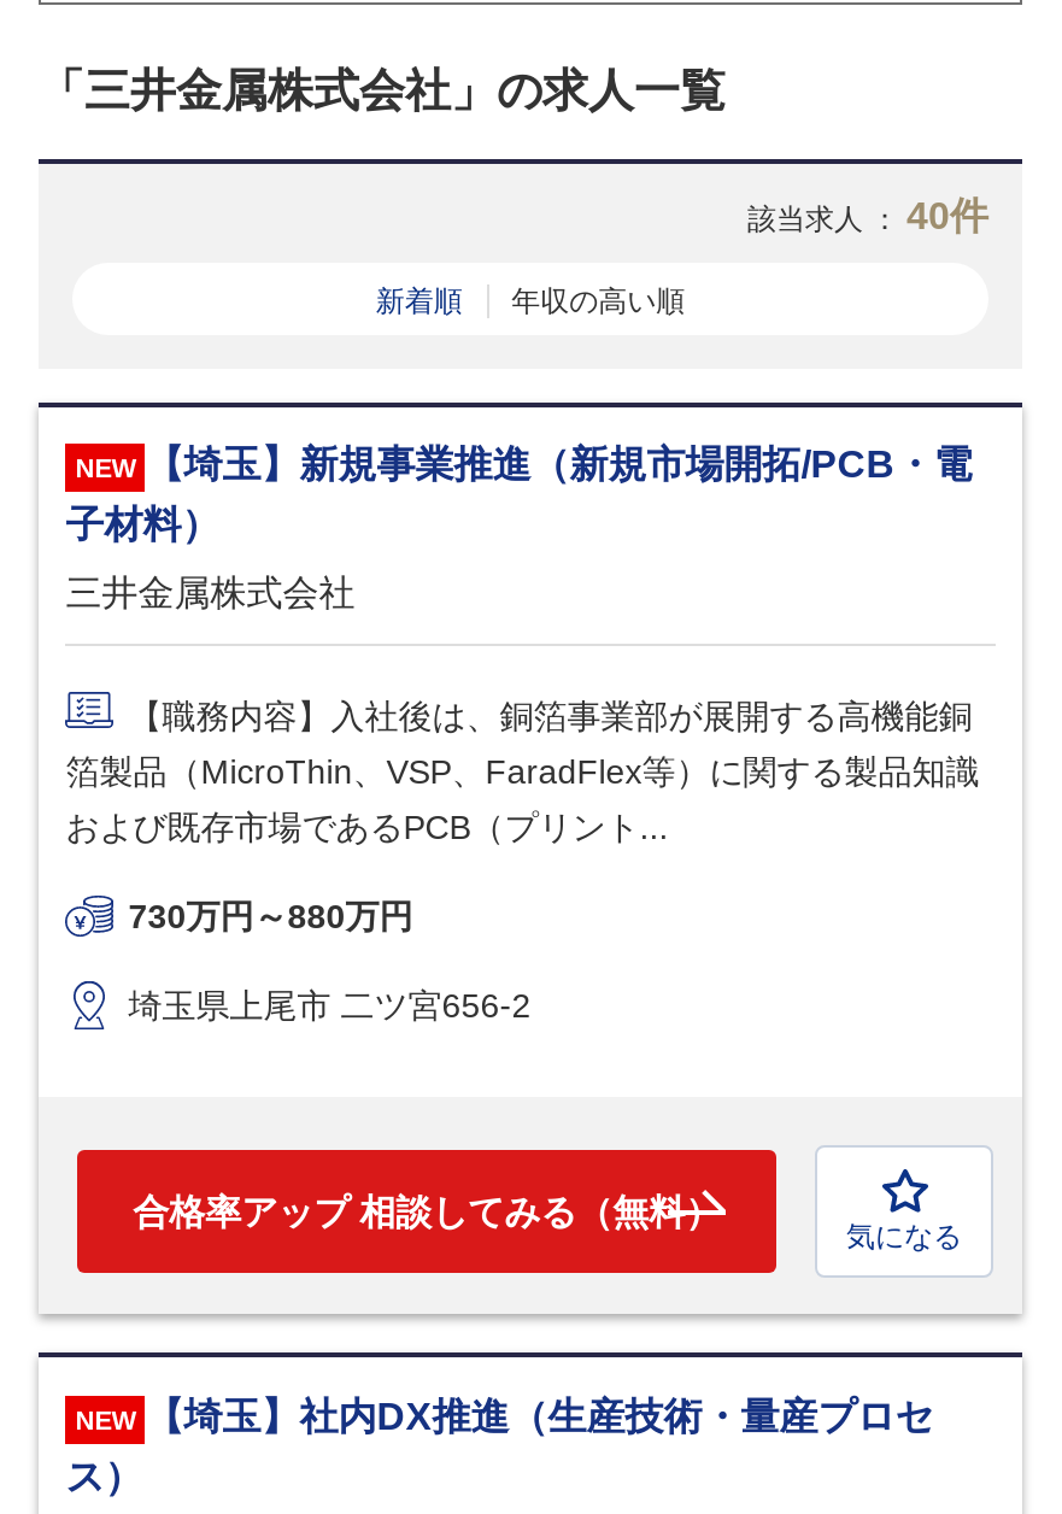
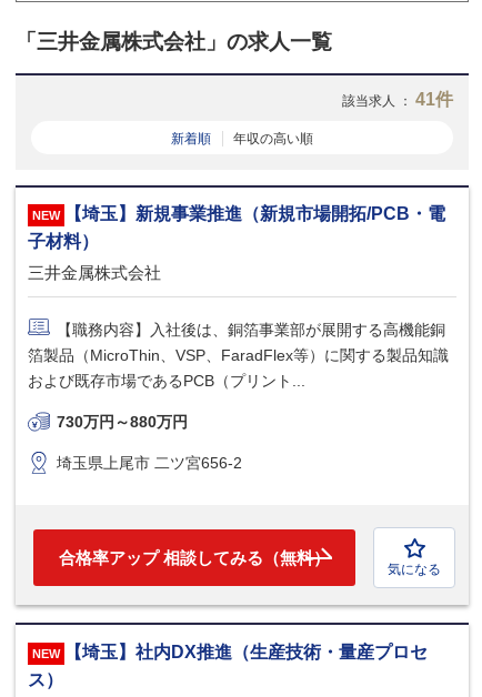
[747,195,988,236] 該当求人 ：40件 -> [342,90,453,109] 該当求人 ：41件

